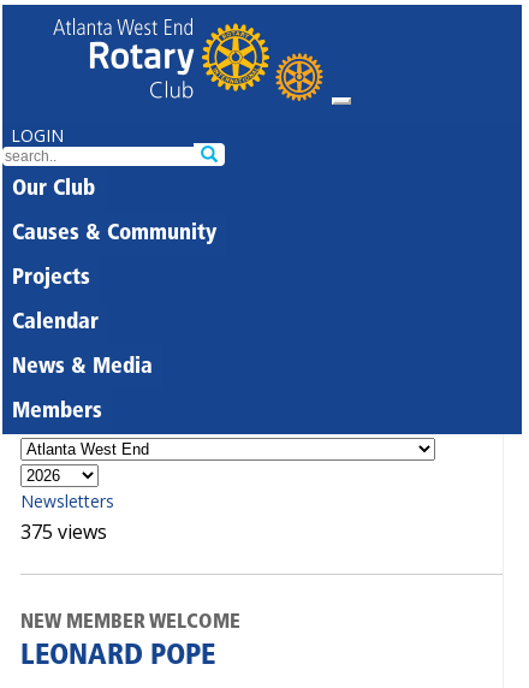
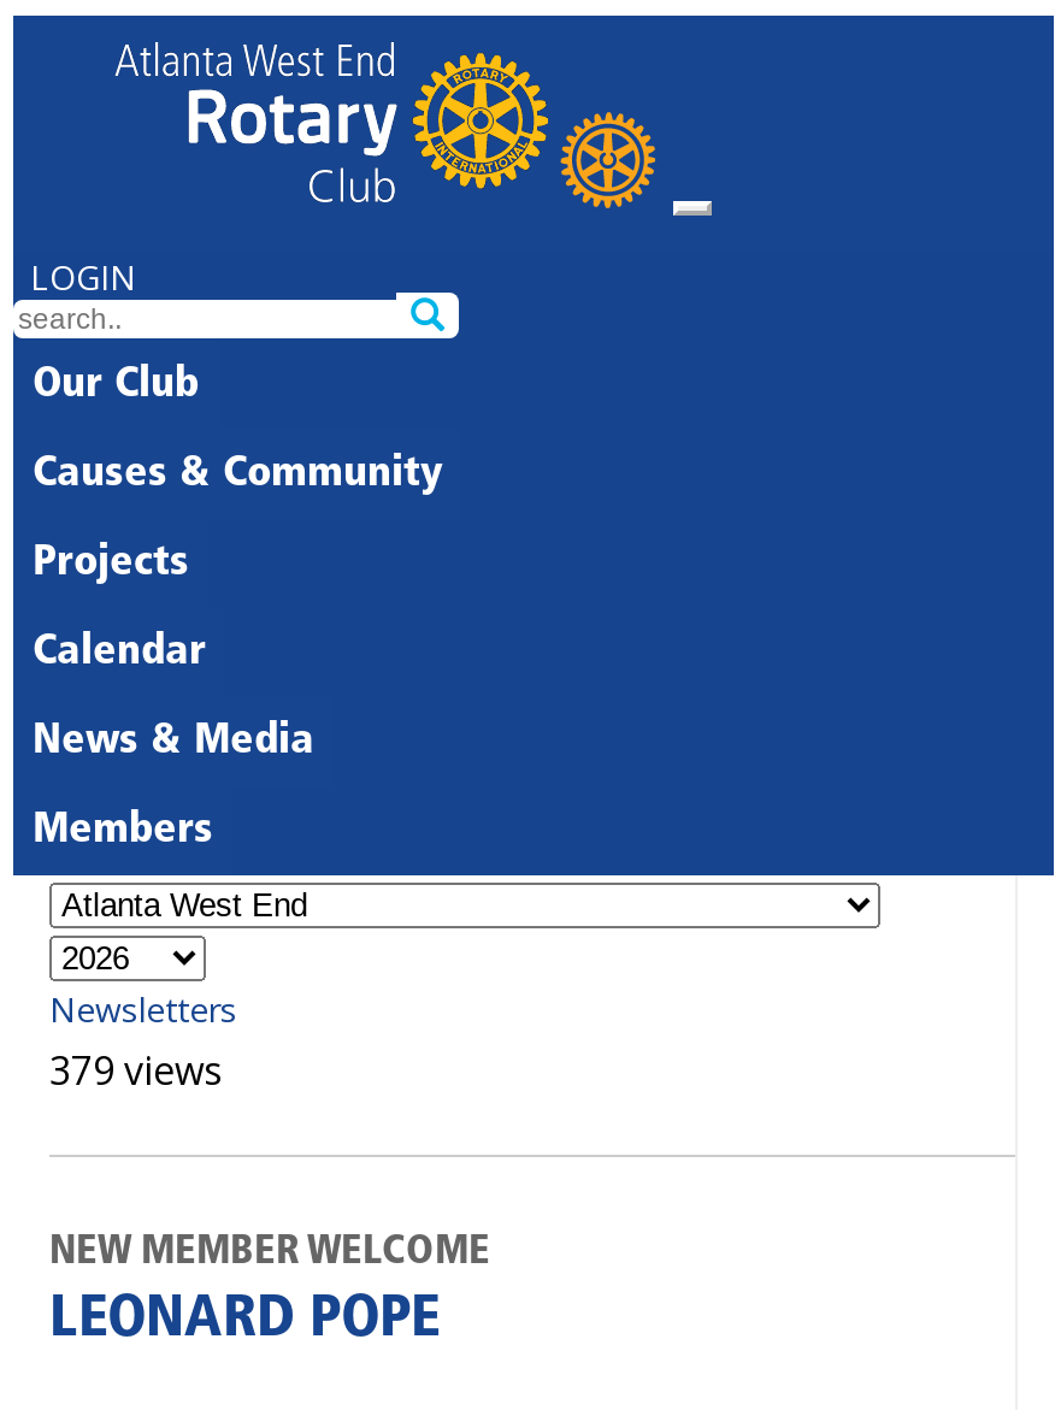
[20,518,107,545] 375 views -> [49,1044,223,1097] 379 views

